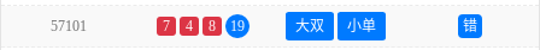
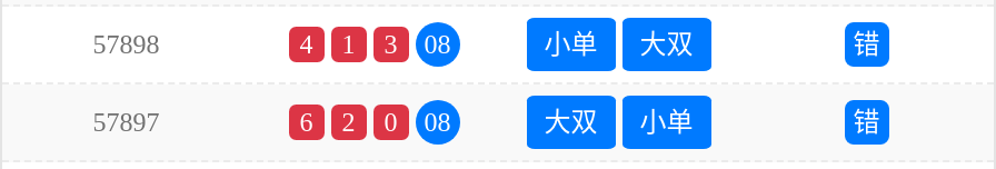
[50,18,170,35] 57101 | 7 -> [93,29,160,60] 57898
[208,18,244,35] 8 | 19 -> [93,29,880,138] 1 | 3 | 08 | 小单 | 大双 | 错 | 57897 | 6 | 2 | 0 | 08

